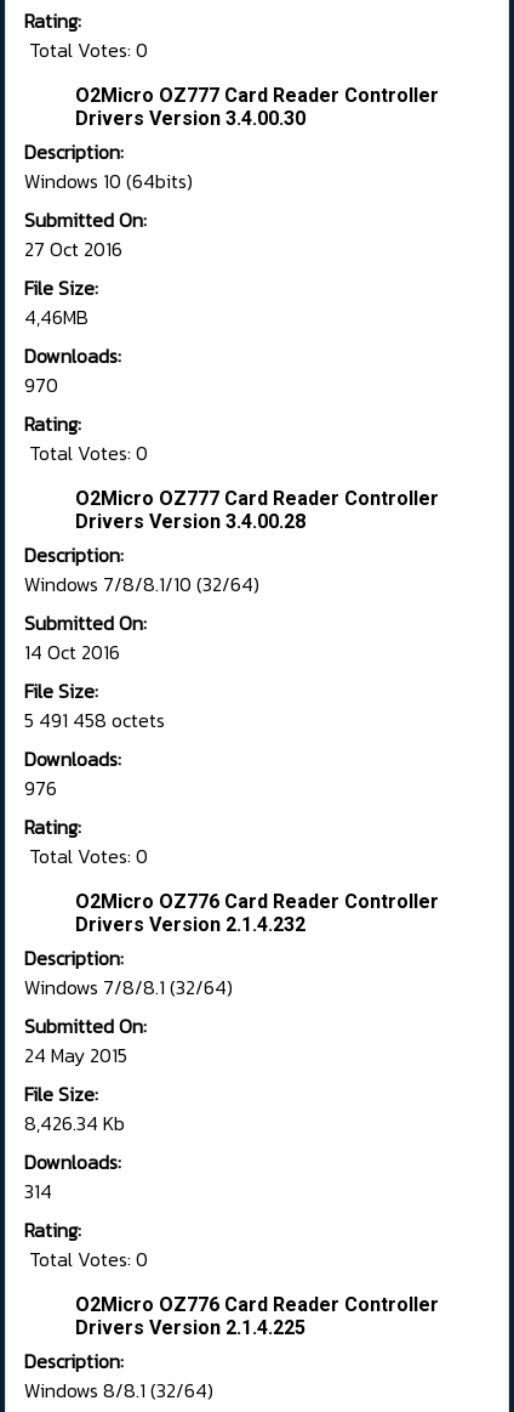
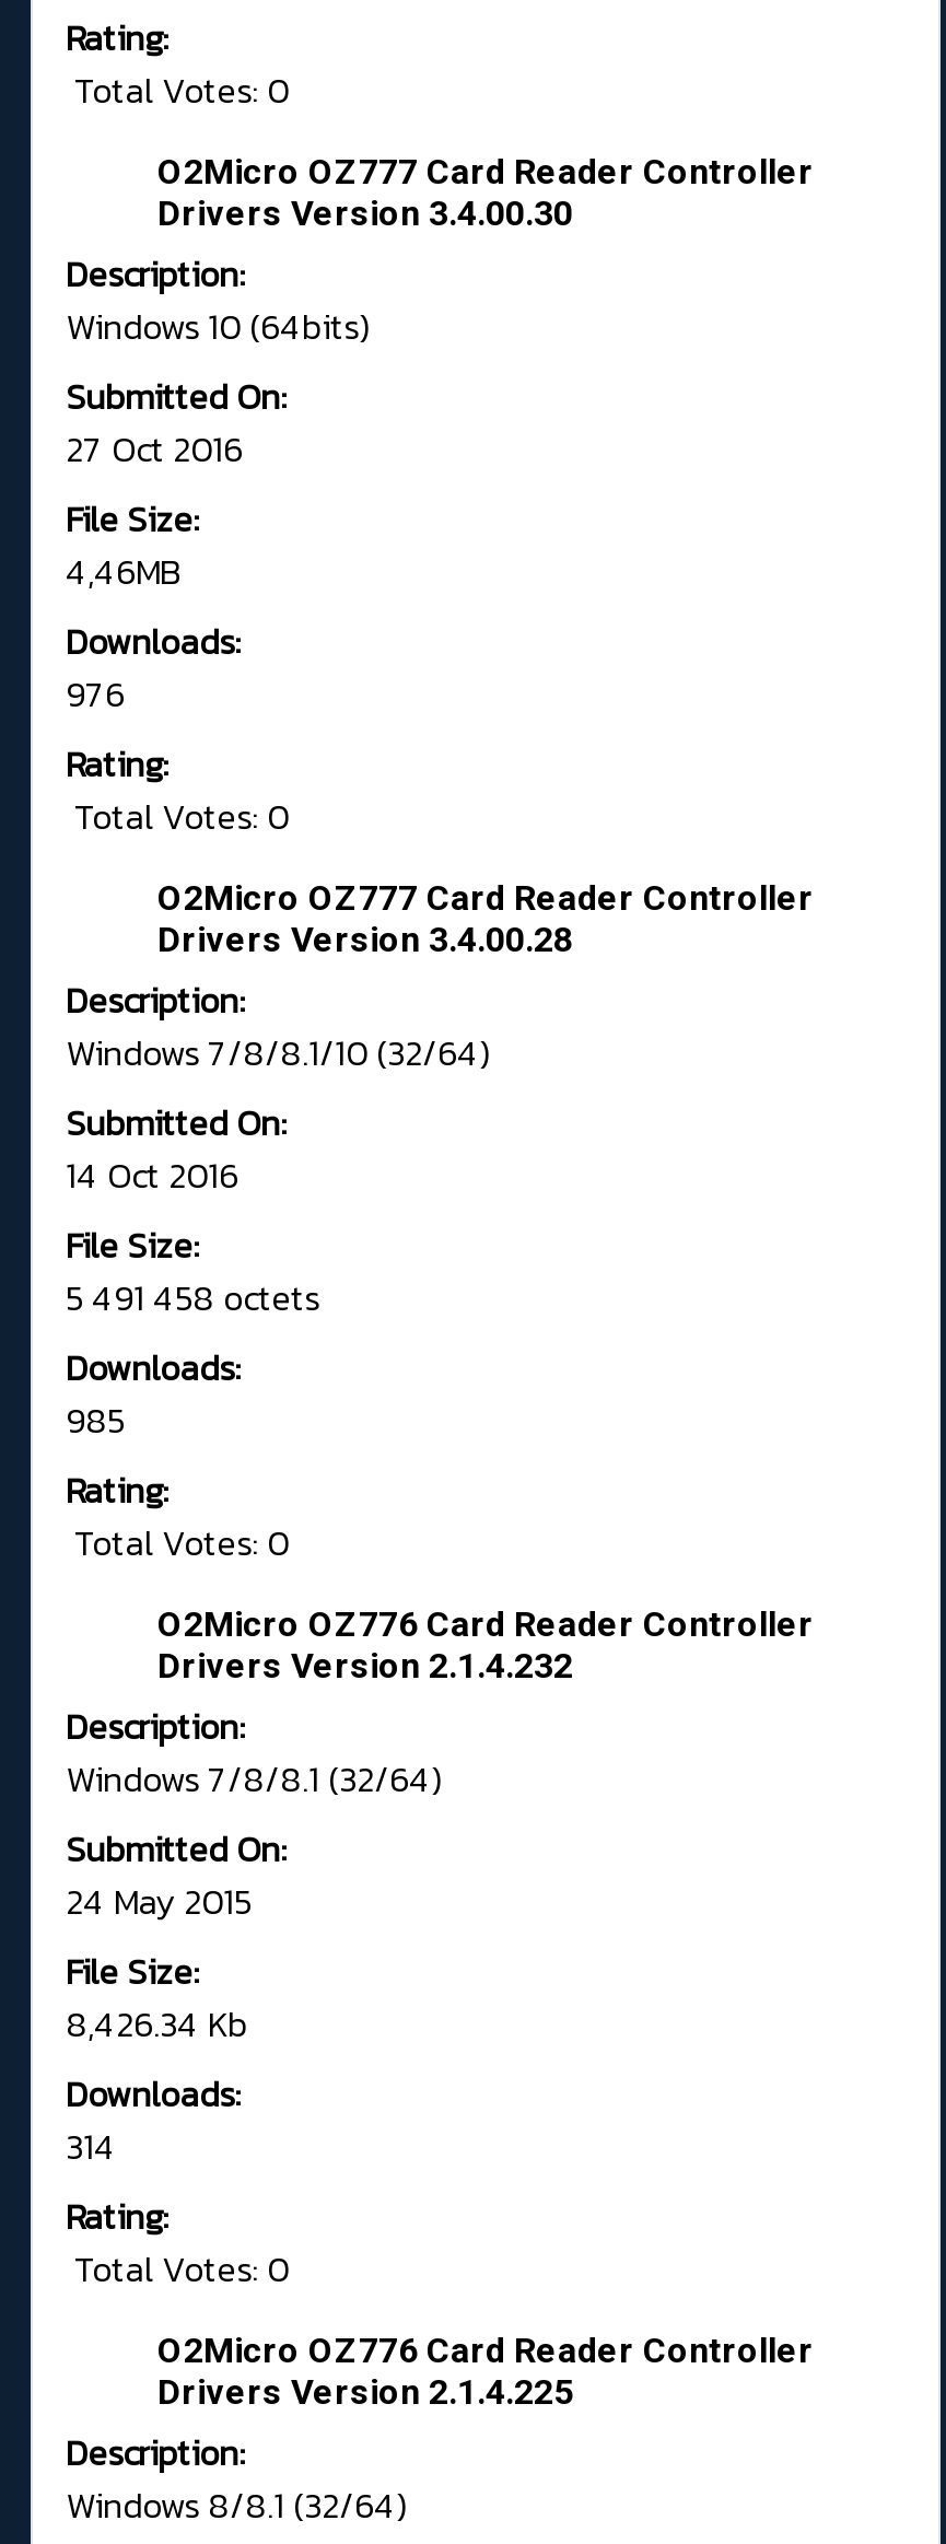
[24,371,58,400] 970 -> [66,668,125,721] 976
[24,774,57,803] 976 -> [66,1394,125,1447] 985

